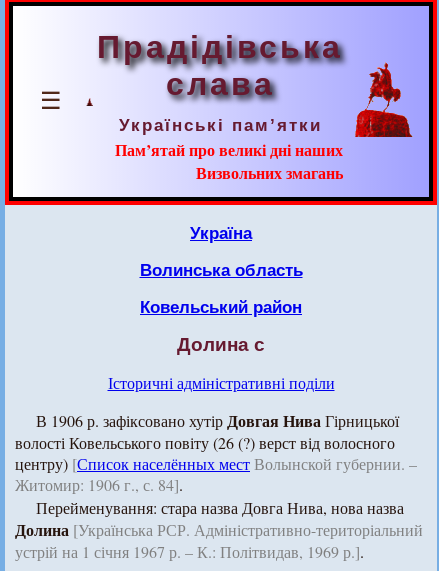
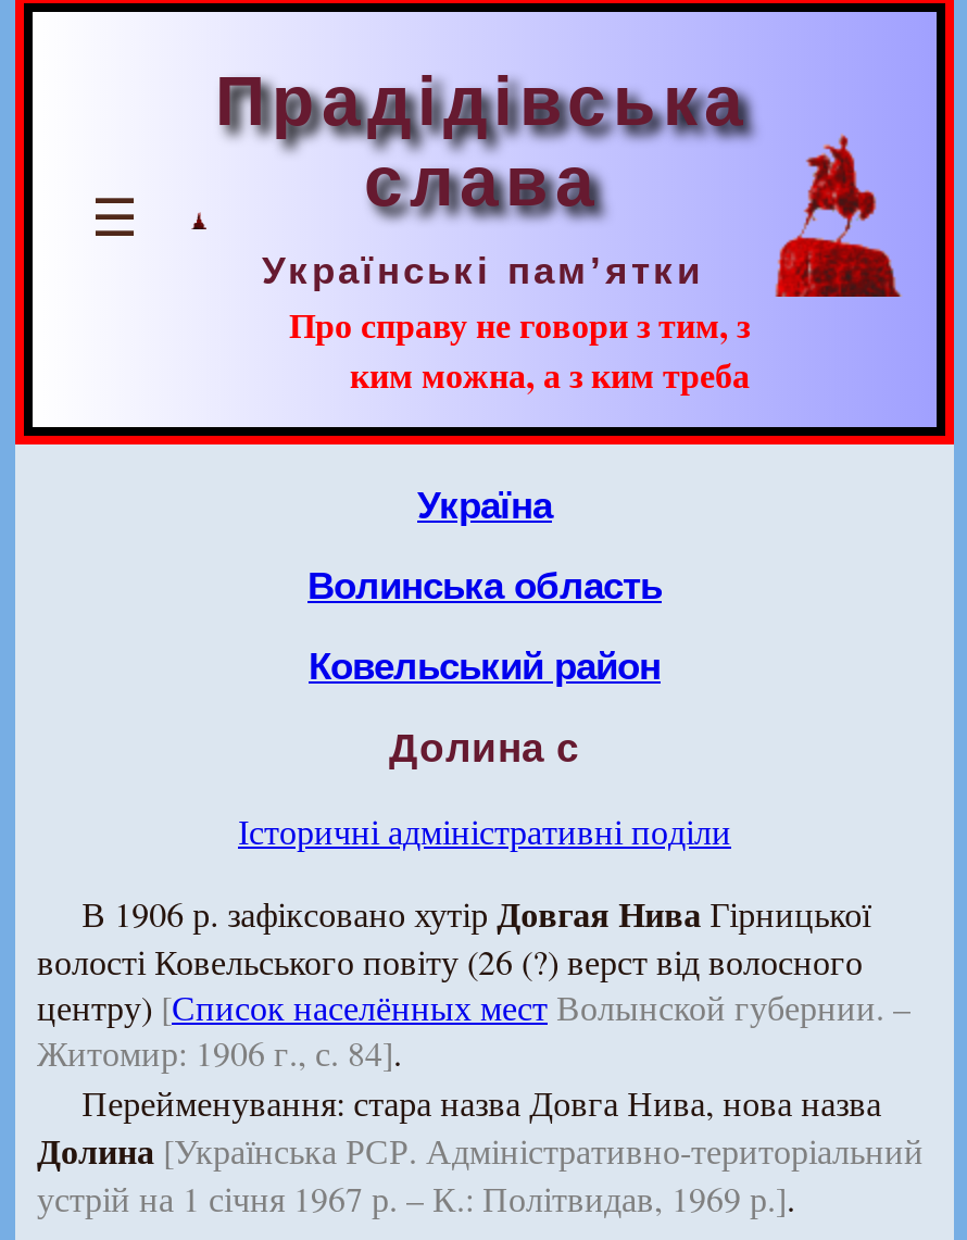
[115,138,343,184] Пам’ятай про великі дні наших | Визвольних змагань -> [289,299,750,399] Про справу не говори з тим, з | ким можна, а з ким треба

